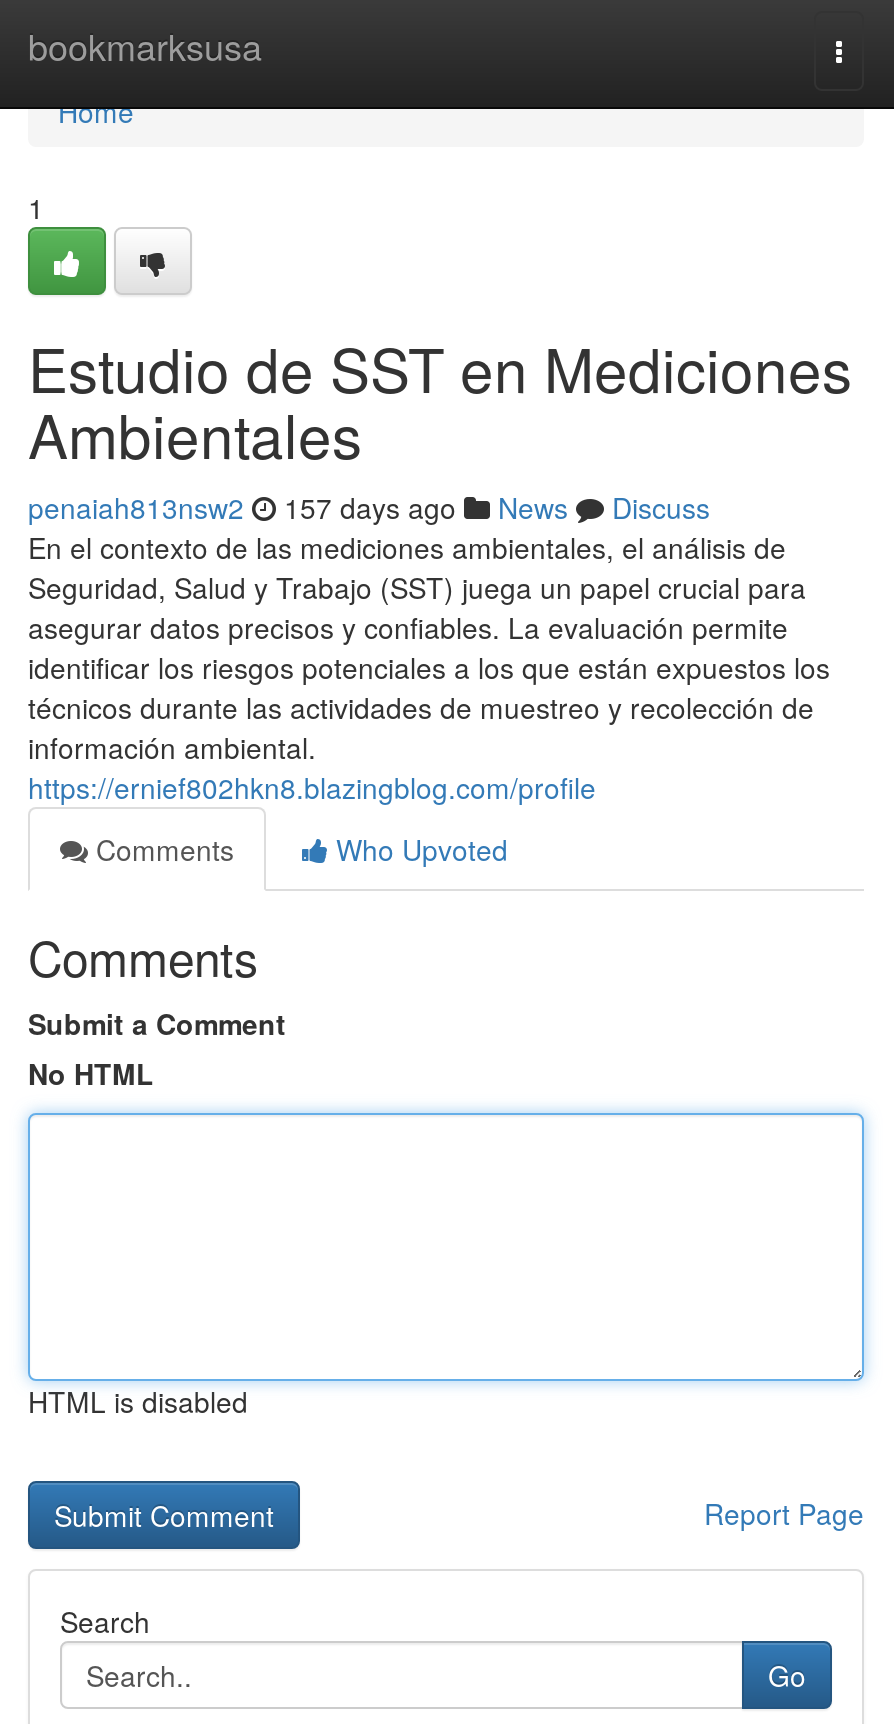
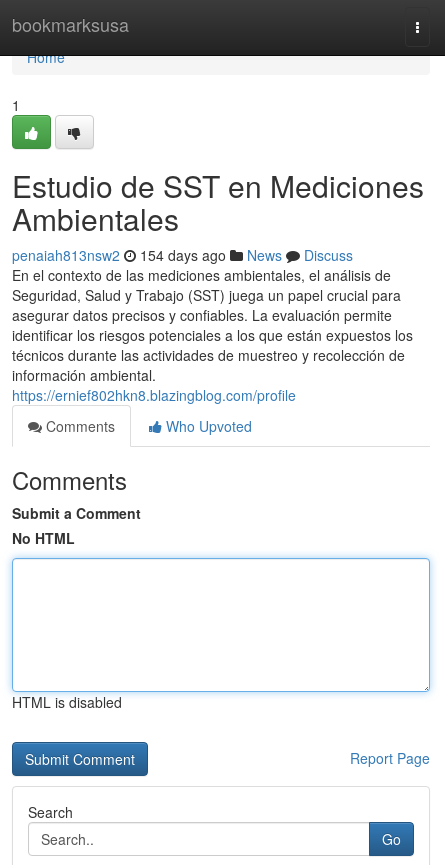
[28,487,710,527] penaiah813nsw2 157 days ago News Discuss -> [12,245,353,265] penaiah813nsw2 154 days ago News Discuss

